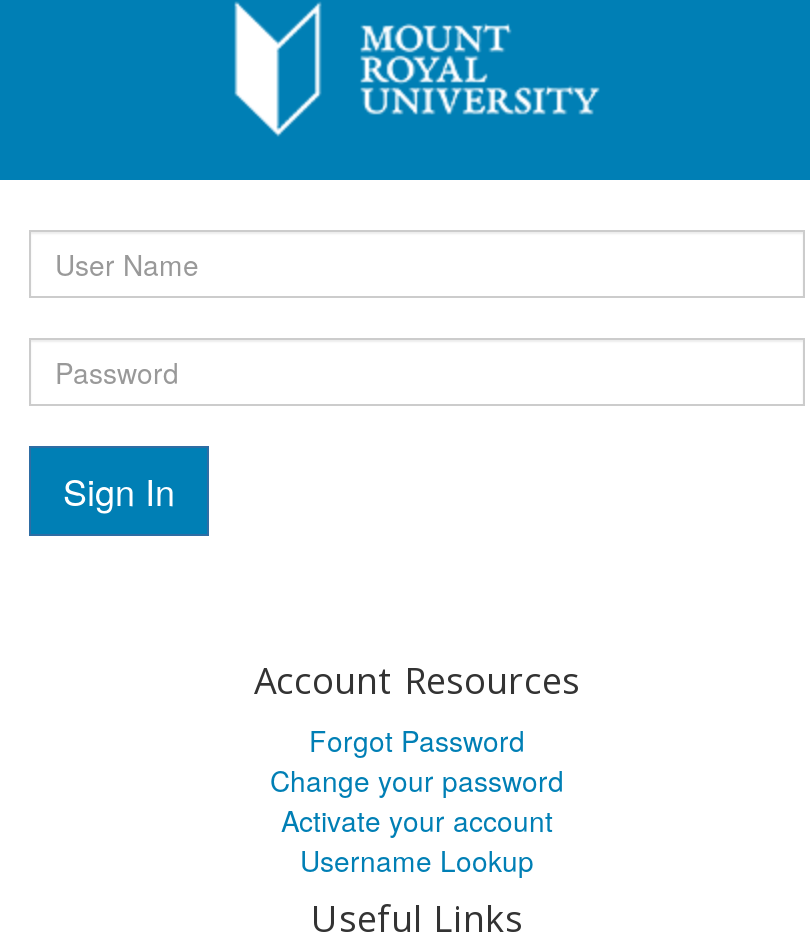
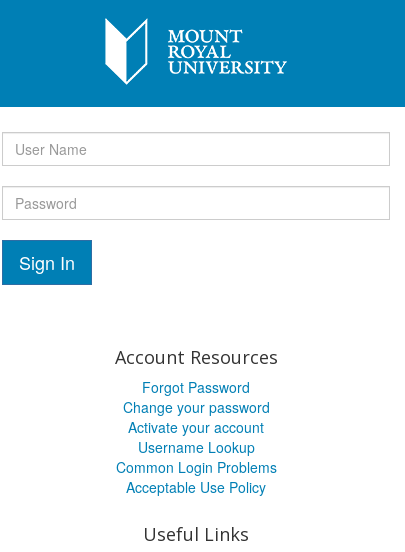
none -> [115,457,276,497] Common Login Problems | Acceptable Use Policy

